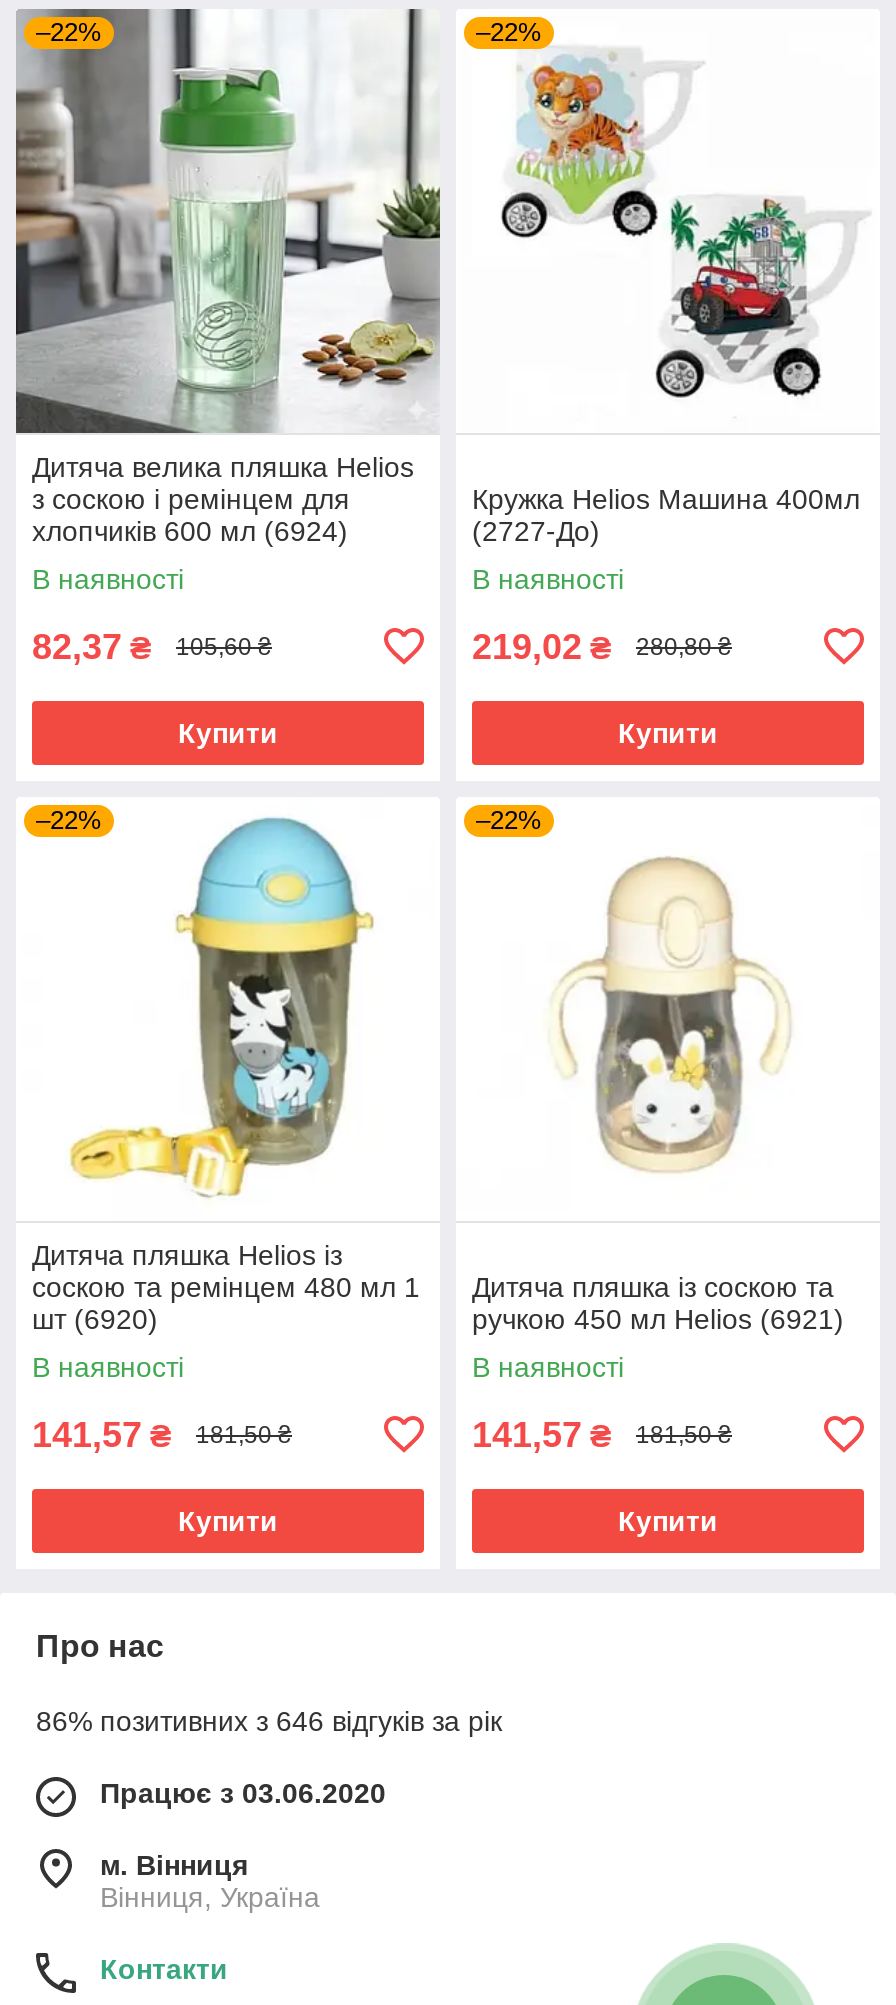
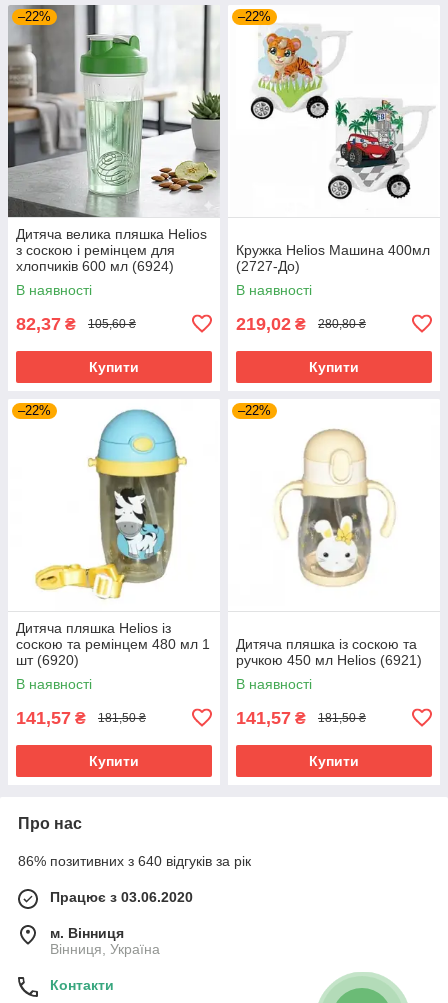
[36,1704,502,1736] 86% позитивних з 646 відгуків за рік -> [18,852,251,868] 86% позитивних з 640 відгуків за рік

